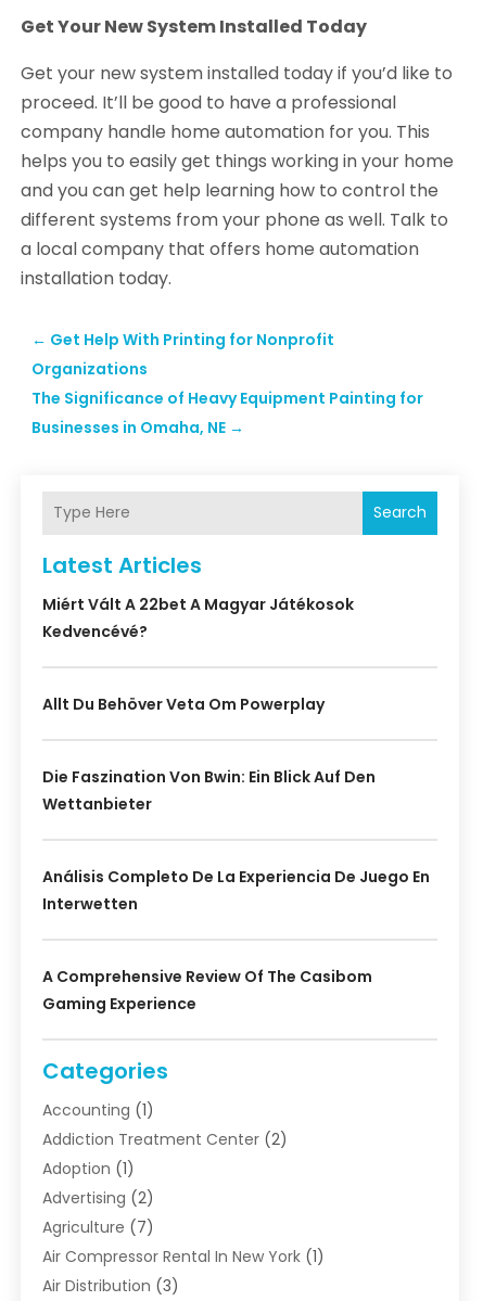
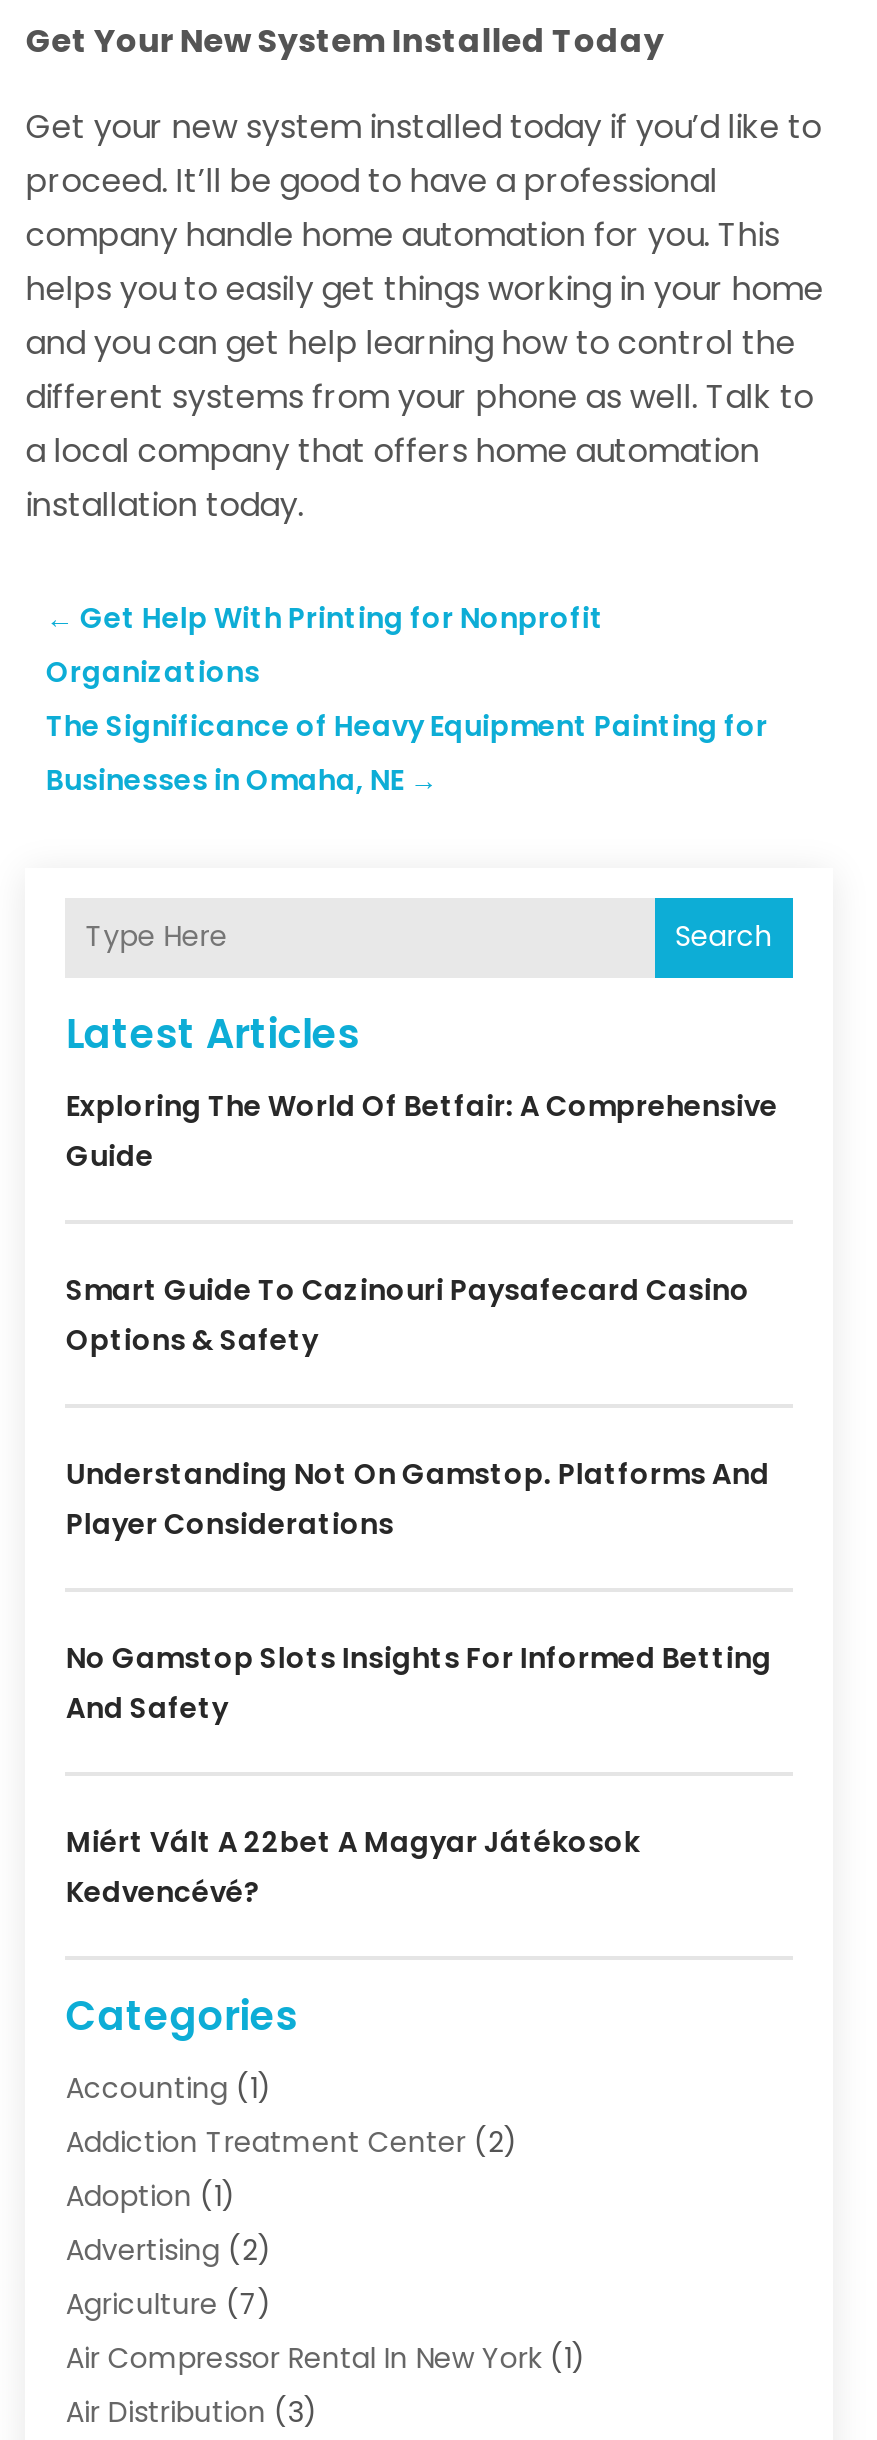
none -> [66,1085,778,1727] Exploring The World Of Betfair: A Comprehensive | Guide | Smart Guide To Cazinouri Paysafecard Casino | Options & Safety | Understanding Not On Gamstop. Platforms And | Player Considerations | No Gamstop Slots Insights For Informed Betting | And Safety
moved [43,593,354,642] -> [66,1821,640,1911]: Miért Vált A 22bet A Magyar Játékosok | Kedvencévé?
[43,693,430,1014] Allt Du Behöver Veta Om Powerplay | Die Faszination Von Bwin: Ein Blick Auf Den | Wettanbieter | Análisis Completo De La Experiencia De Juego En | Interwetten | A Comprehensive Review Of The Casibom | Gaming Experience -> none

